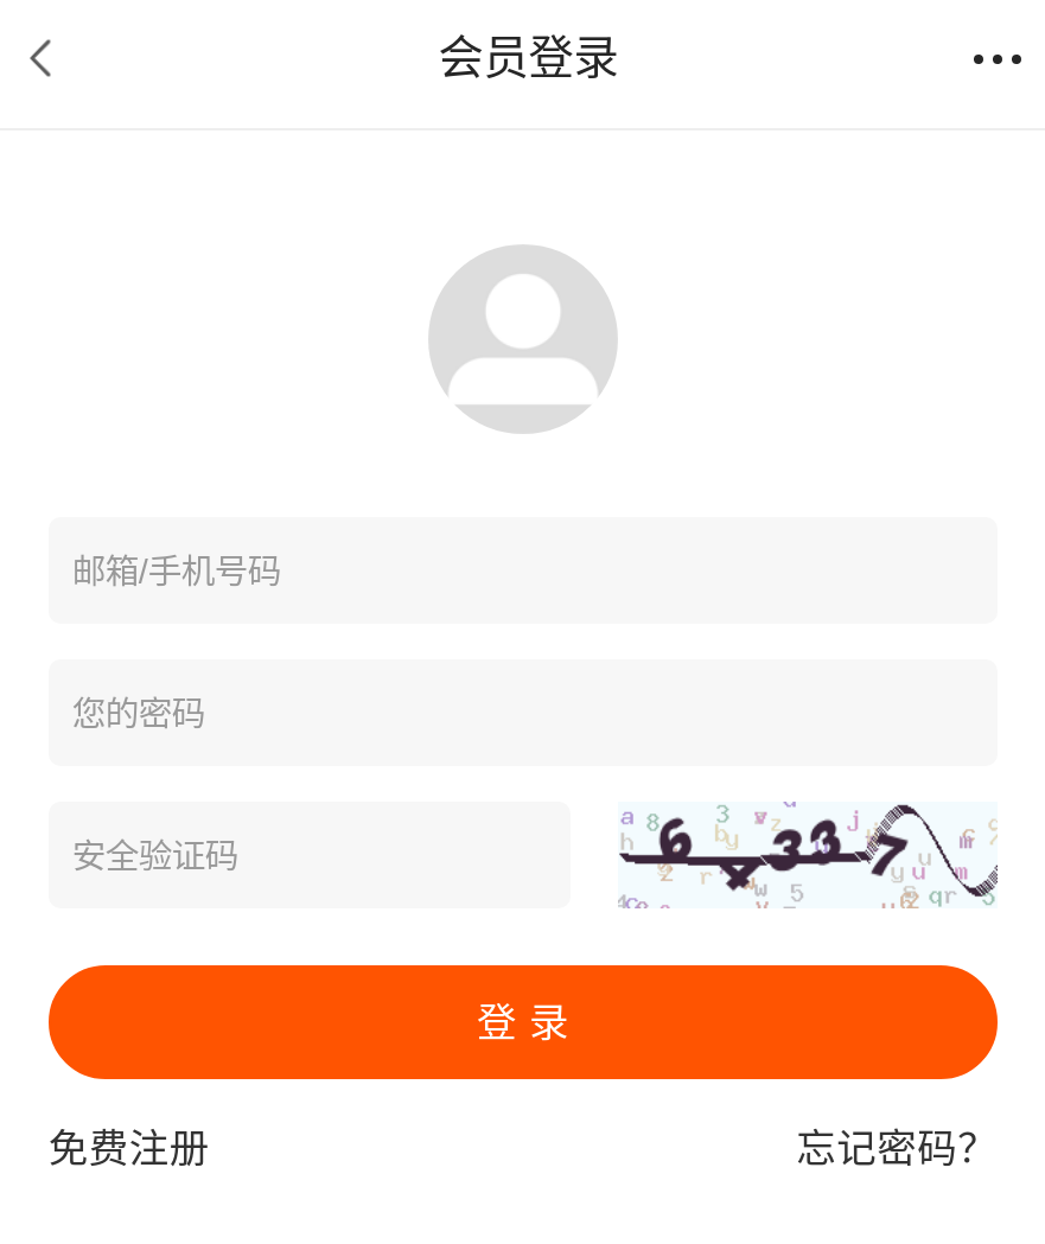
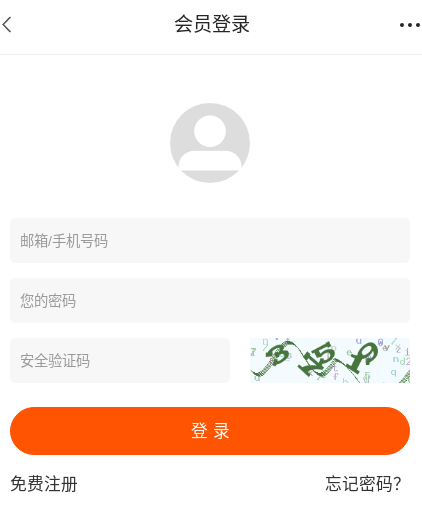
[618,802,998,908] [image] -> [251,338,410,383] [image]

